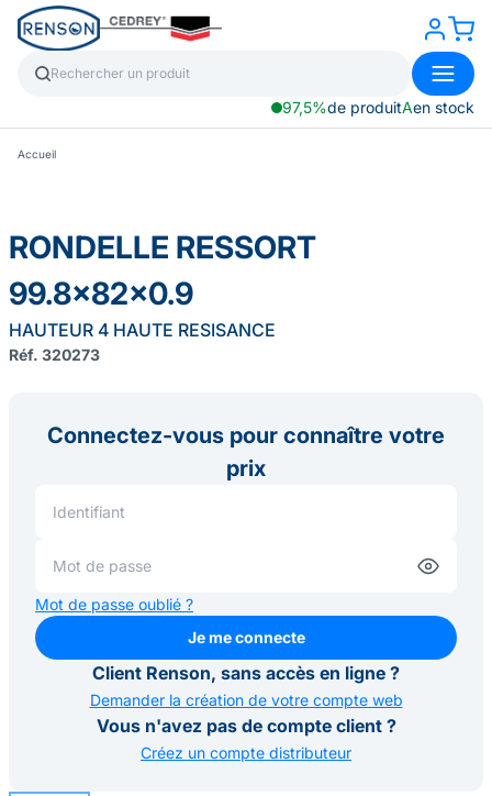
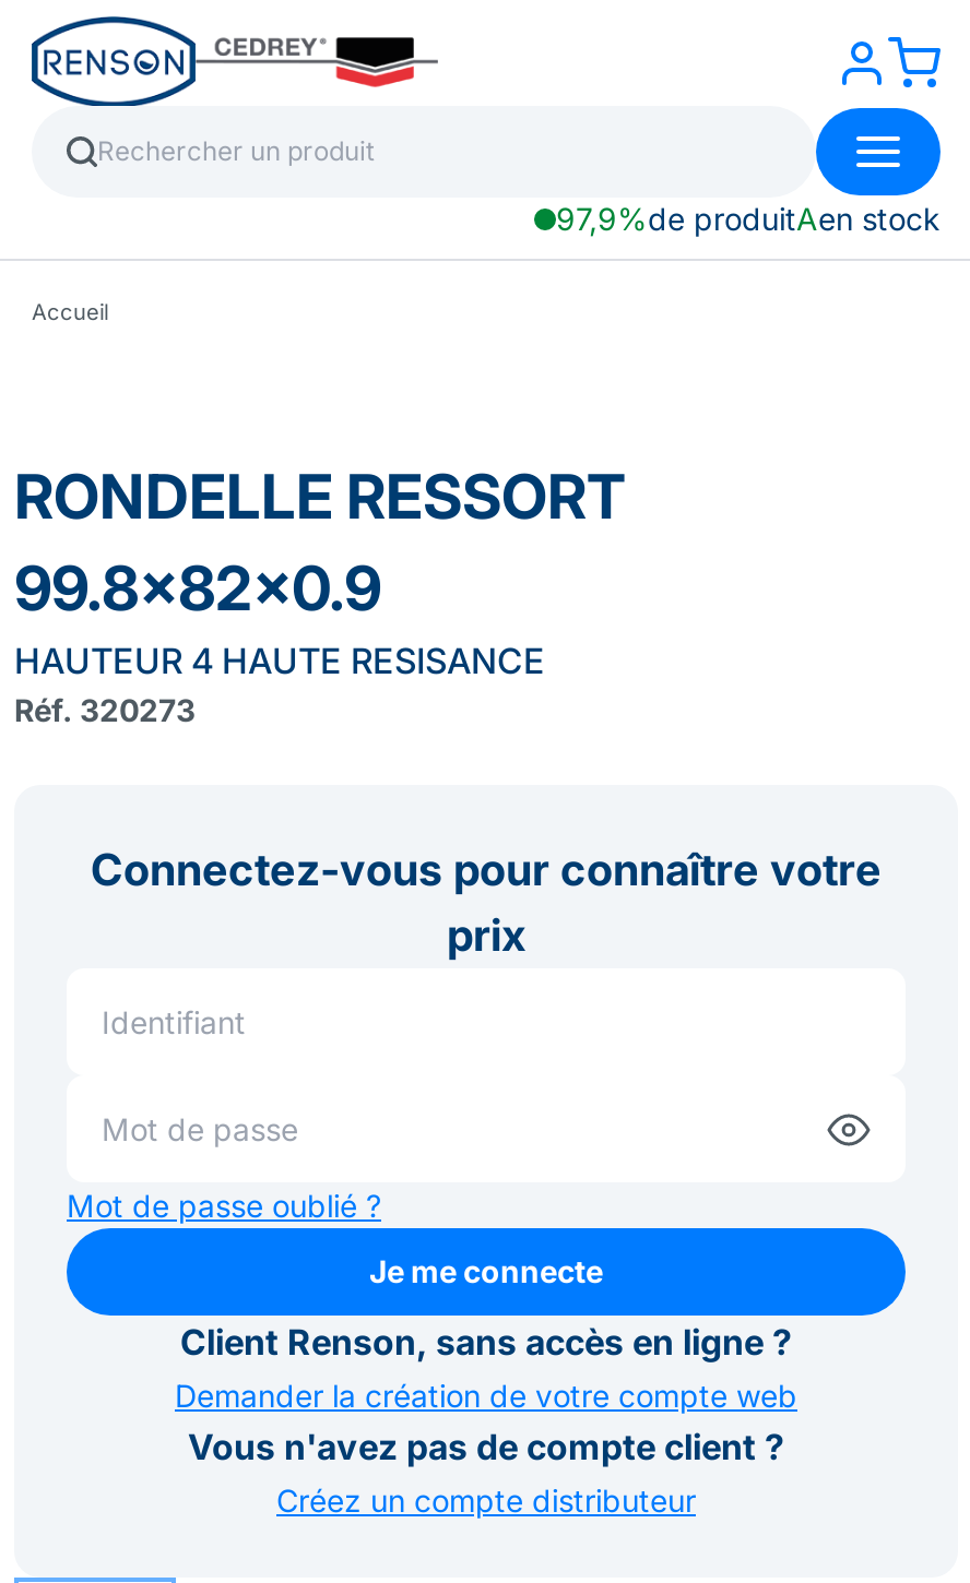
[282,98,474,117] 97,5%de produitAen stock -> [556,200,941,237] 97,9%de produitAen stock

